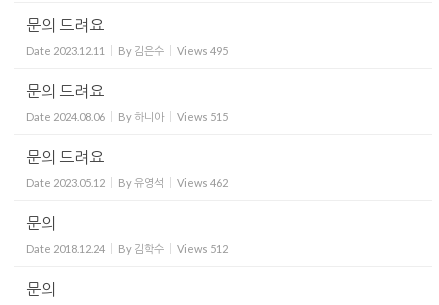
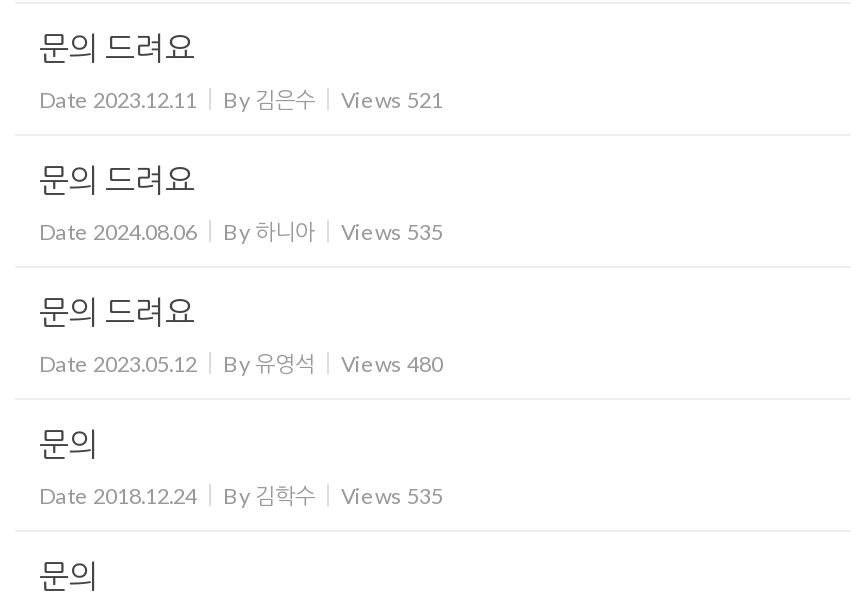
[177,43,228,56] Views 495 -> [341,85,443,111] Views 521
[26,109,228,122] Date 2024.08.06 By 하니아 Views 515 -> [39,217,443,243] Date 2024.08.06 By 하니아 Views 535
[26,175,228,188] Date 2023.05.12 By 유영석 Views 462 -> [39,349,443,375] Date 2023.05.12 By 유영석 Views 480
[26,241,228,254] Date 2018.12.24 By 김학수 Views 512 -> [39,481,443,507] Date 2018.12.24 By 김학수 Views 535

